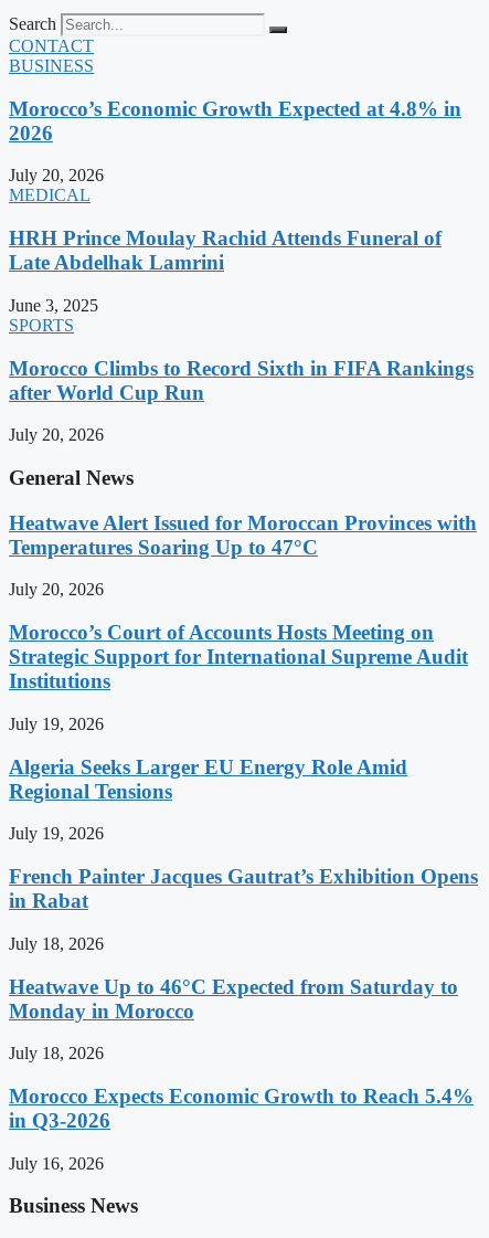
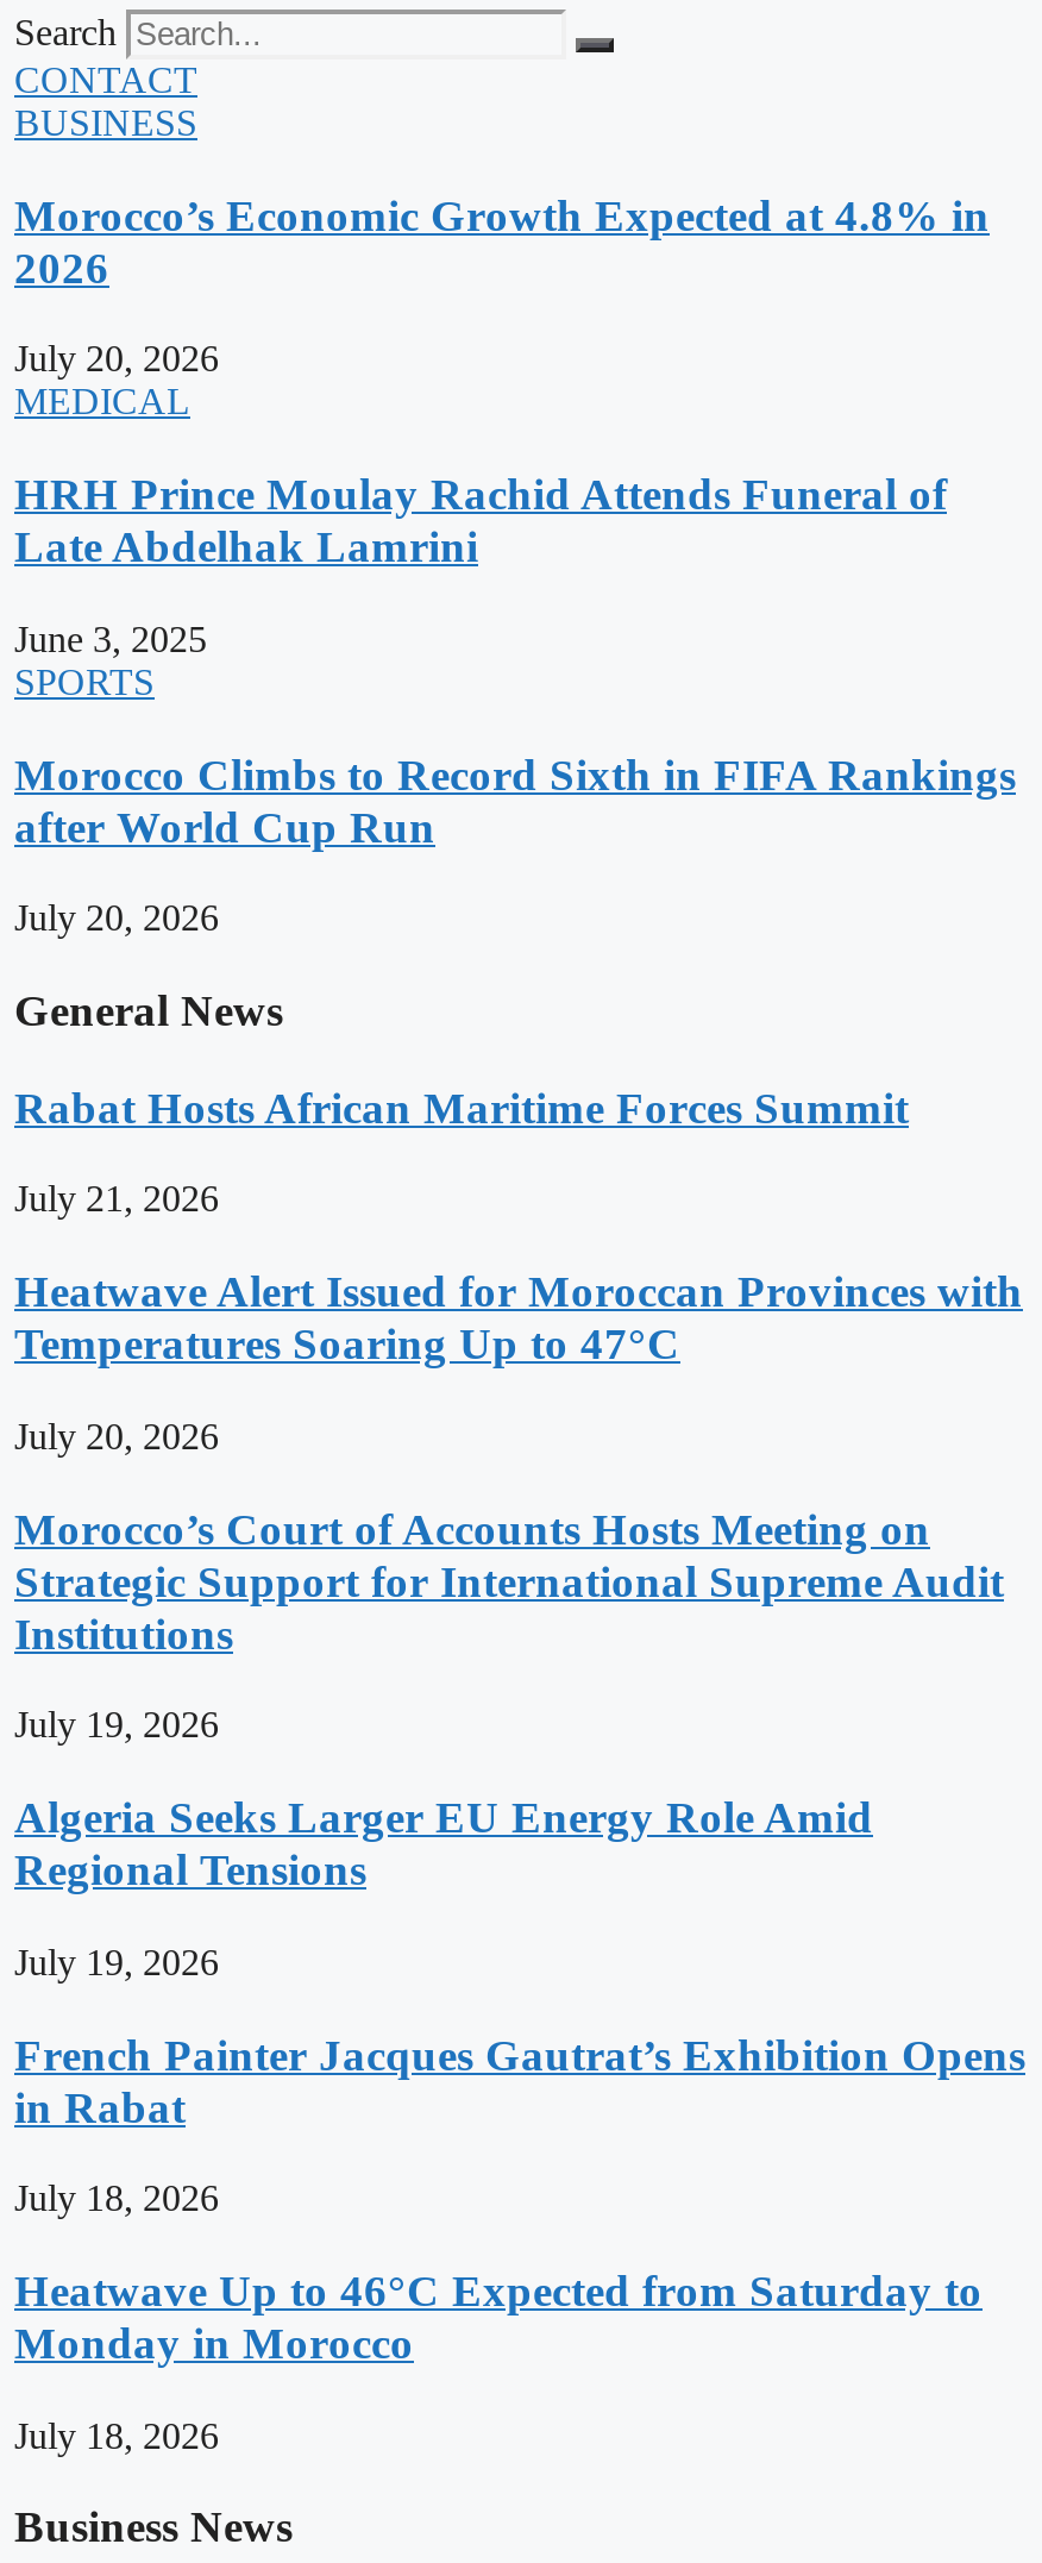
none -> [14,1082,909,1220] Rabat Hosts African Maritime Forces Summit | July 21, 2026
moved [9,511,478,1063] -> [14,1267,1025,2455]: Heatwave Alert Issued for Moroccan Provinces with | Temperatures Soaring Up to 47°C | July 20, 2026 | ... | Monday in Morocco | July 18, 2026
[9,1084,474,1173] Morocco Expects Economic Growth to Reach 5.4% | in Q3-2026 | July 16, 2026 -> none

